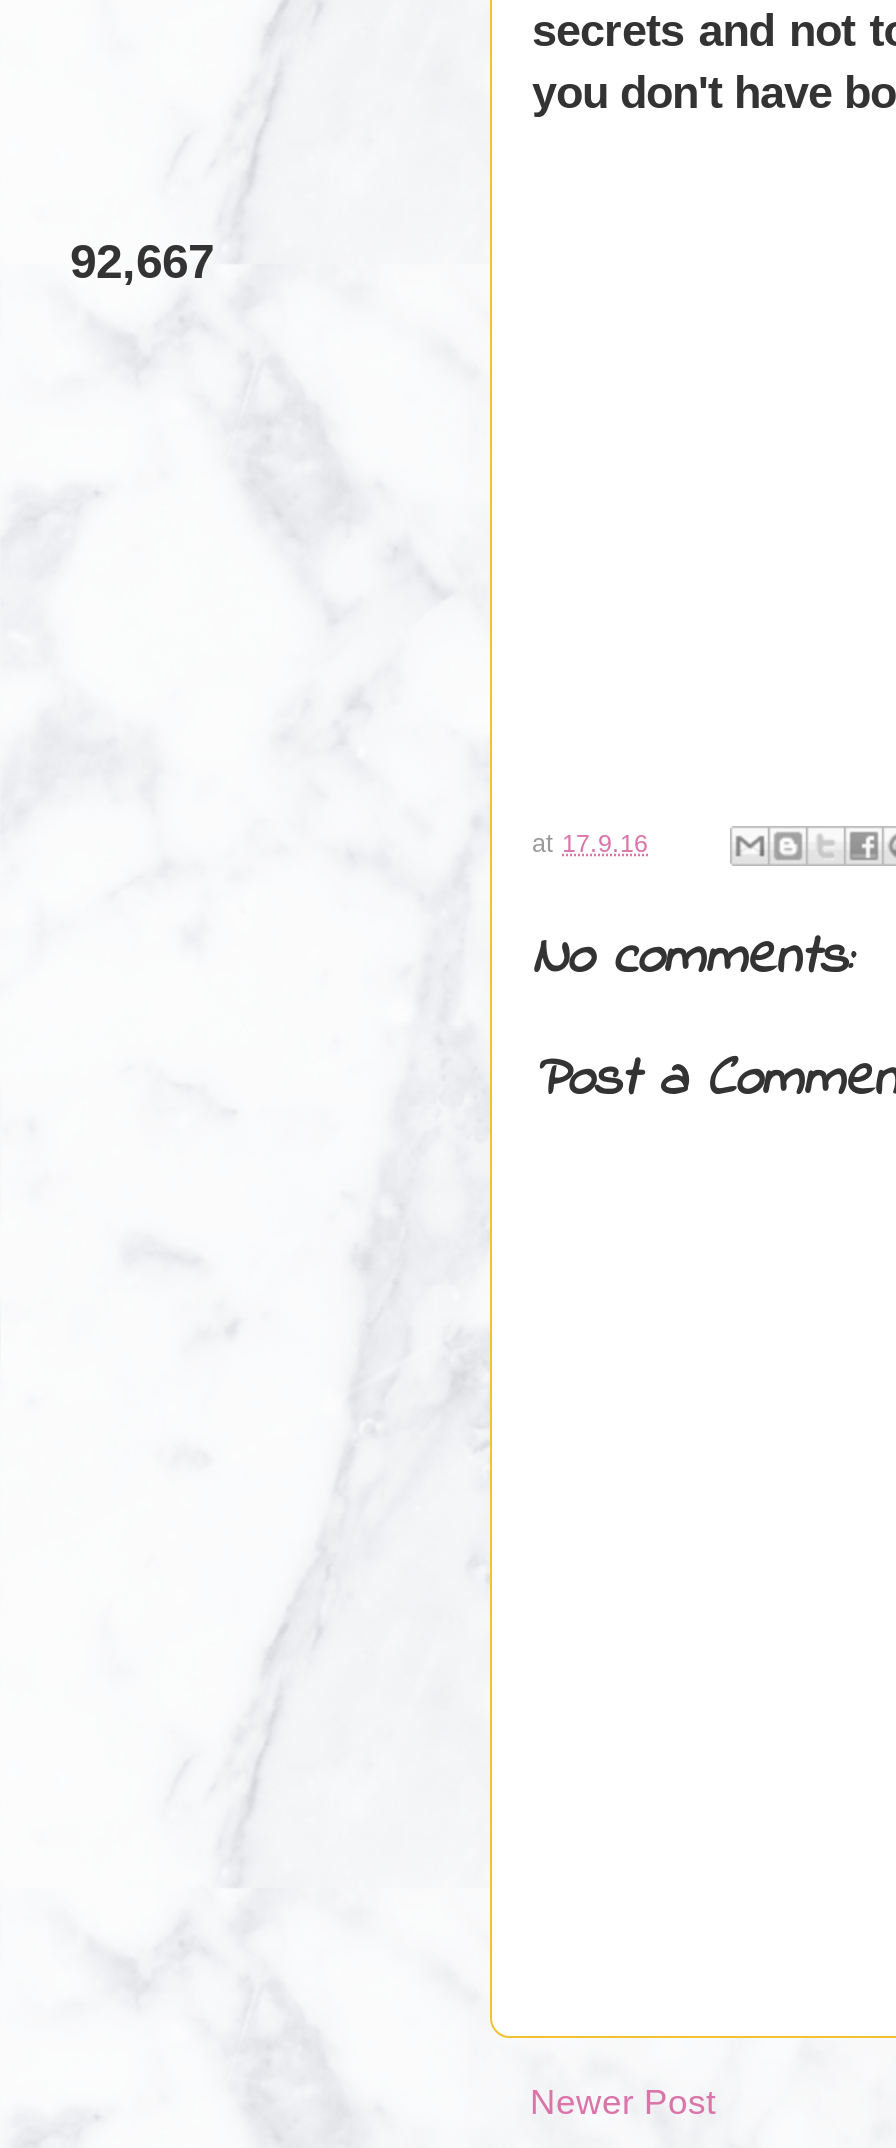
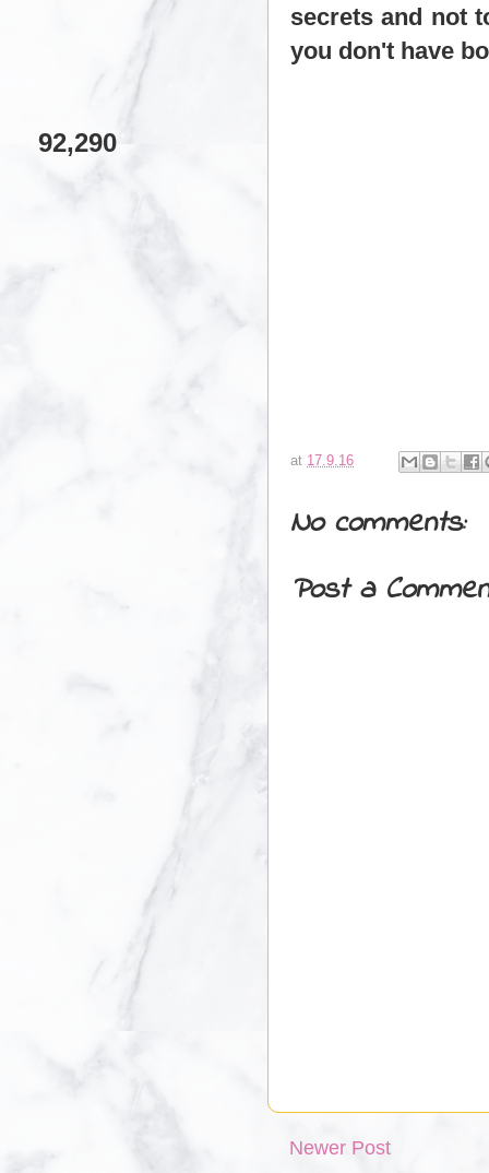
[70,233,214,287] 92,667 -> [38,127,117,157] 92,290

